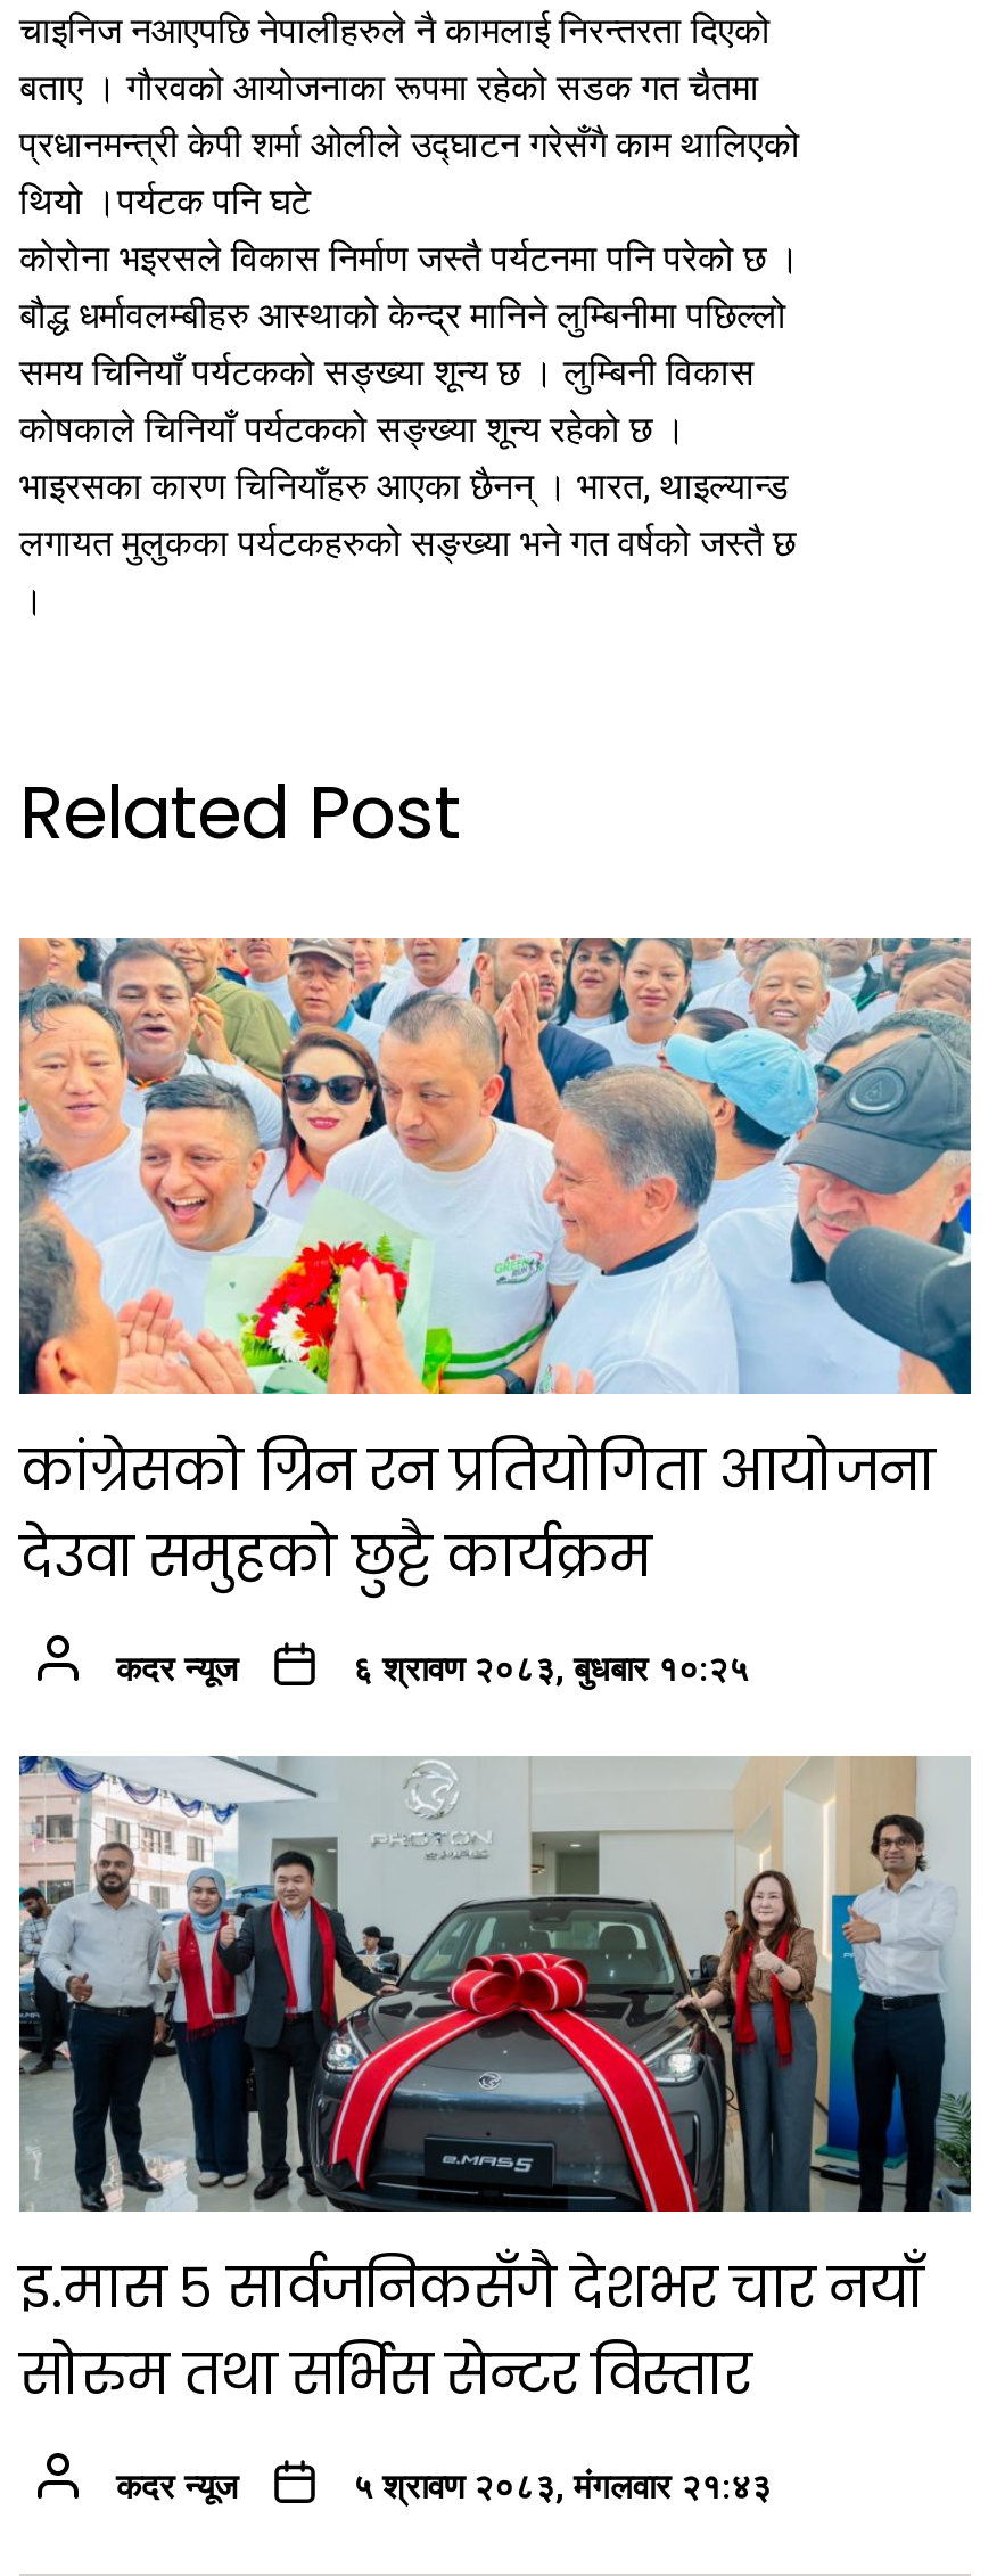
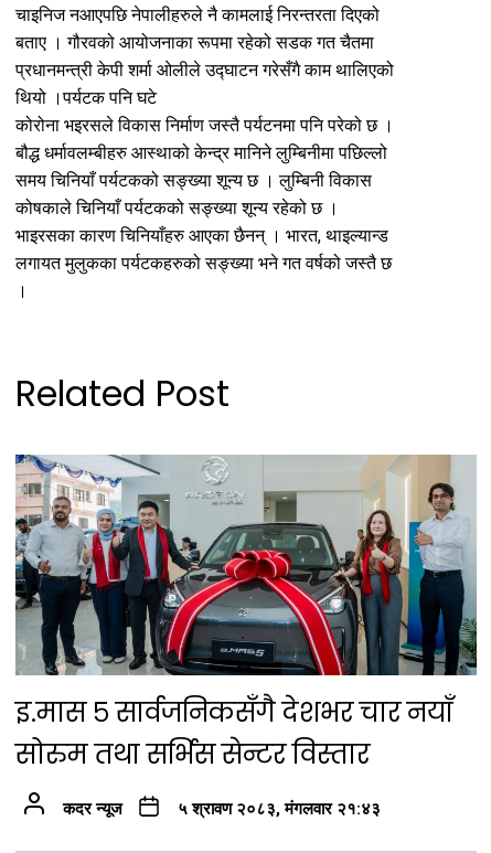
[17,938,973,1690] [image] | कांग्रेसको ग्रिन रन प्रतियोगिता आयोजना | देउवा समुहको छुट्टै कार्यक्रम | कदर न्यूज | ६ श्रावण २०८३, बुधबार १०:२५ -> none

